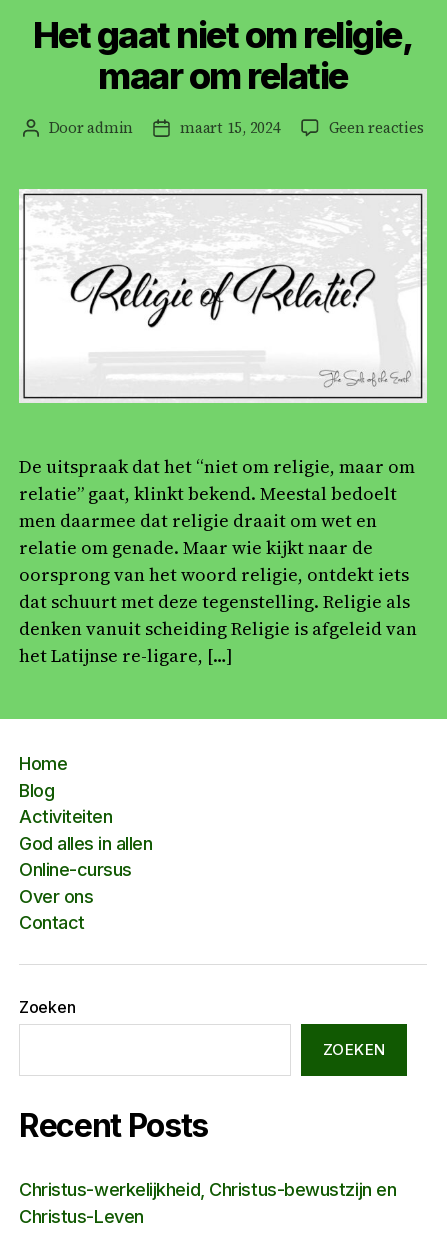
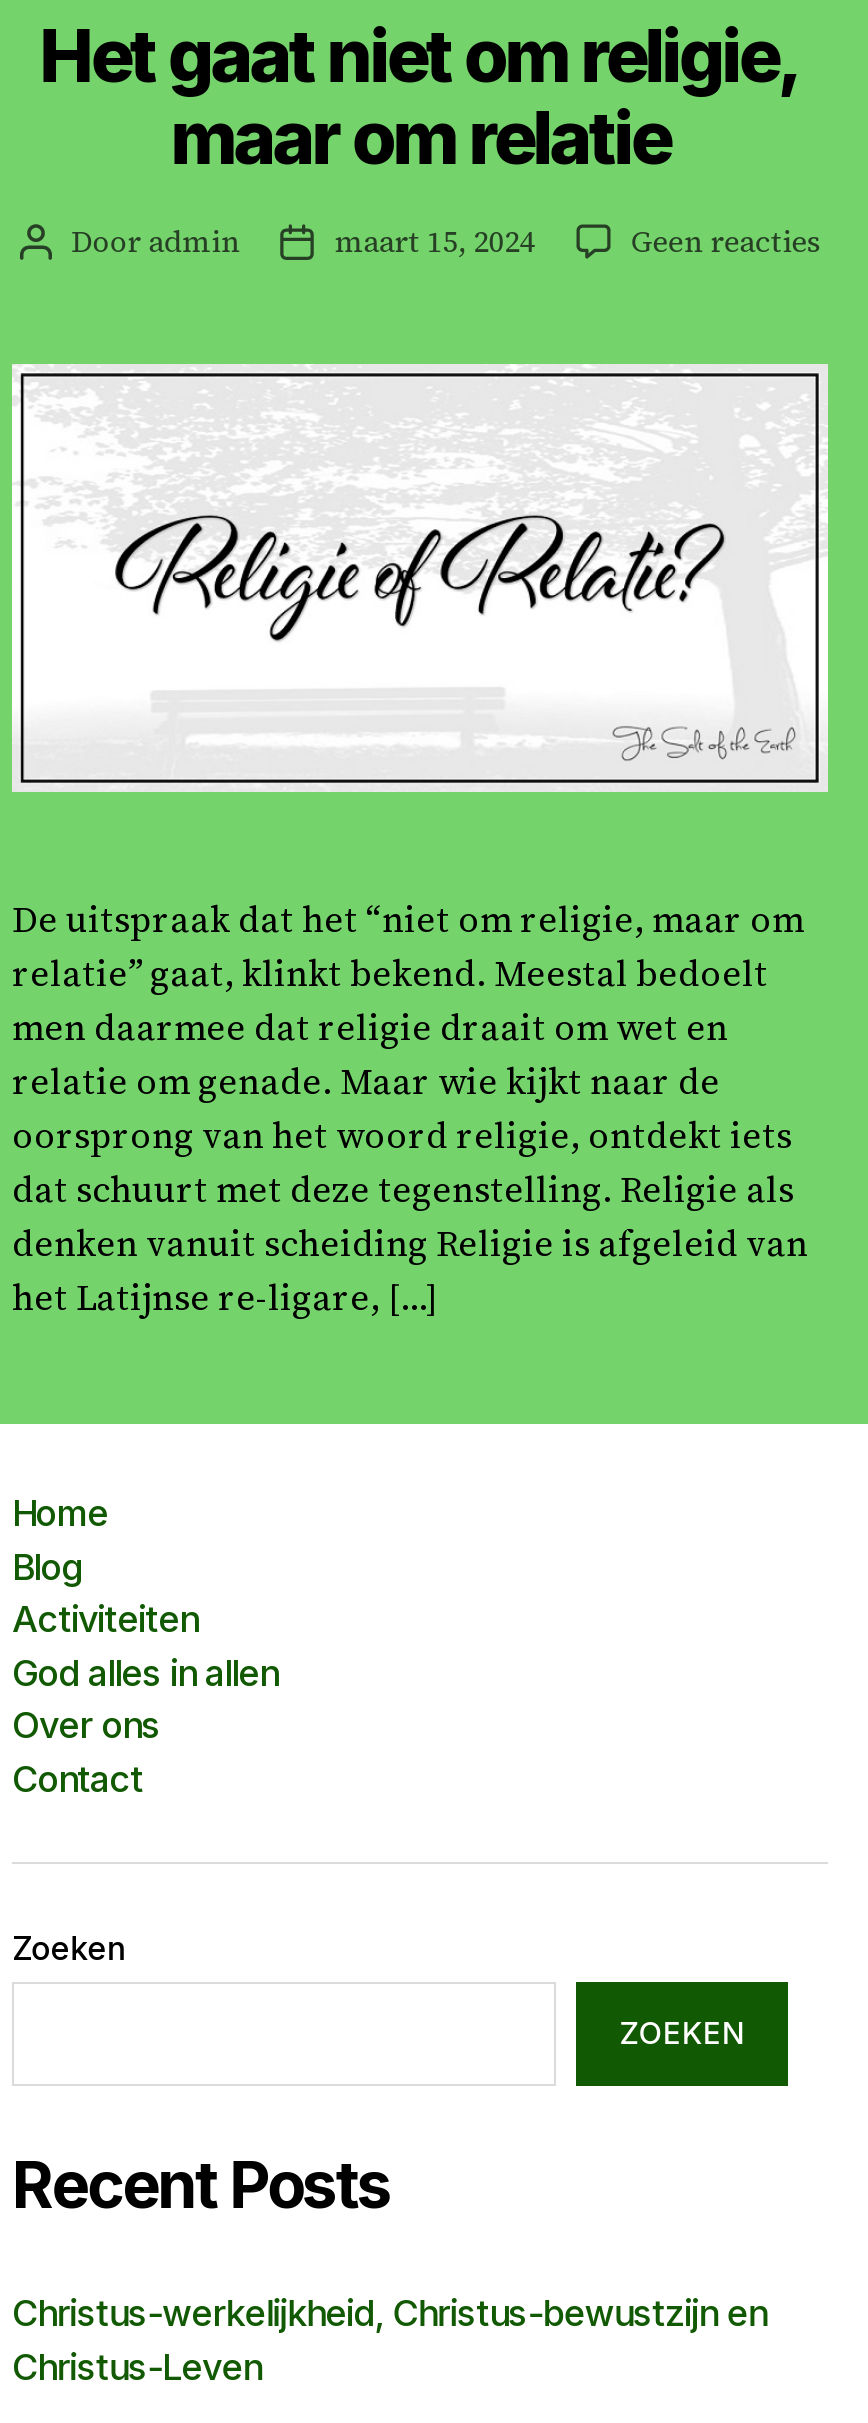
[19,859,131,880] Online-cursus -> none

